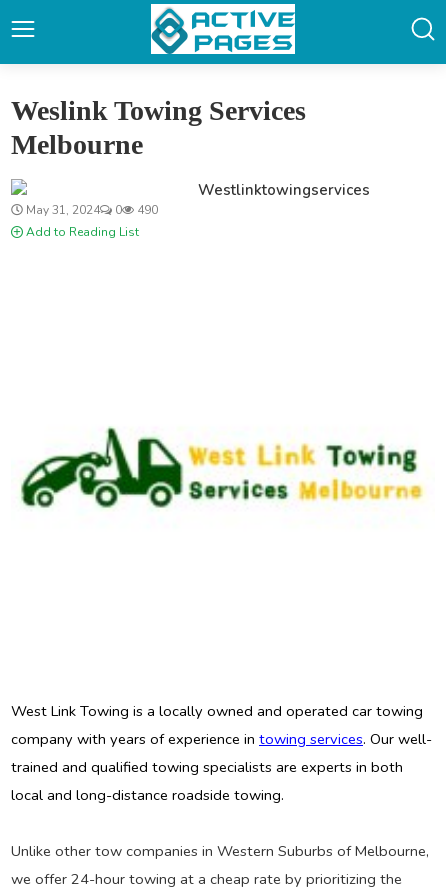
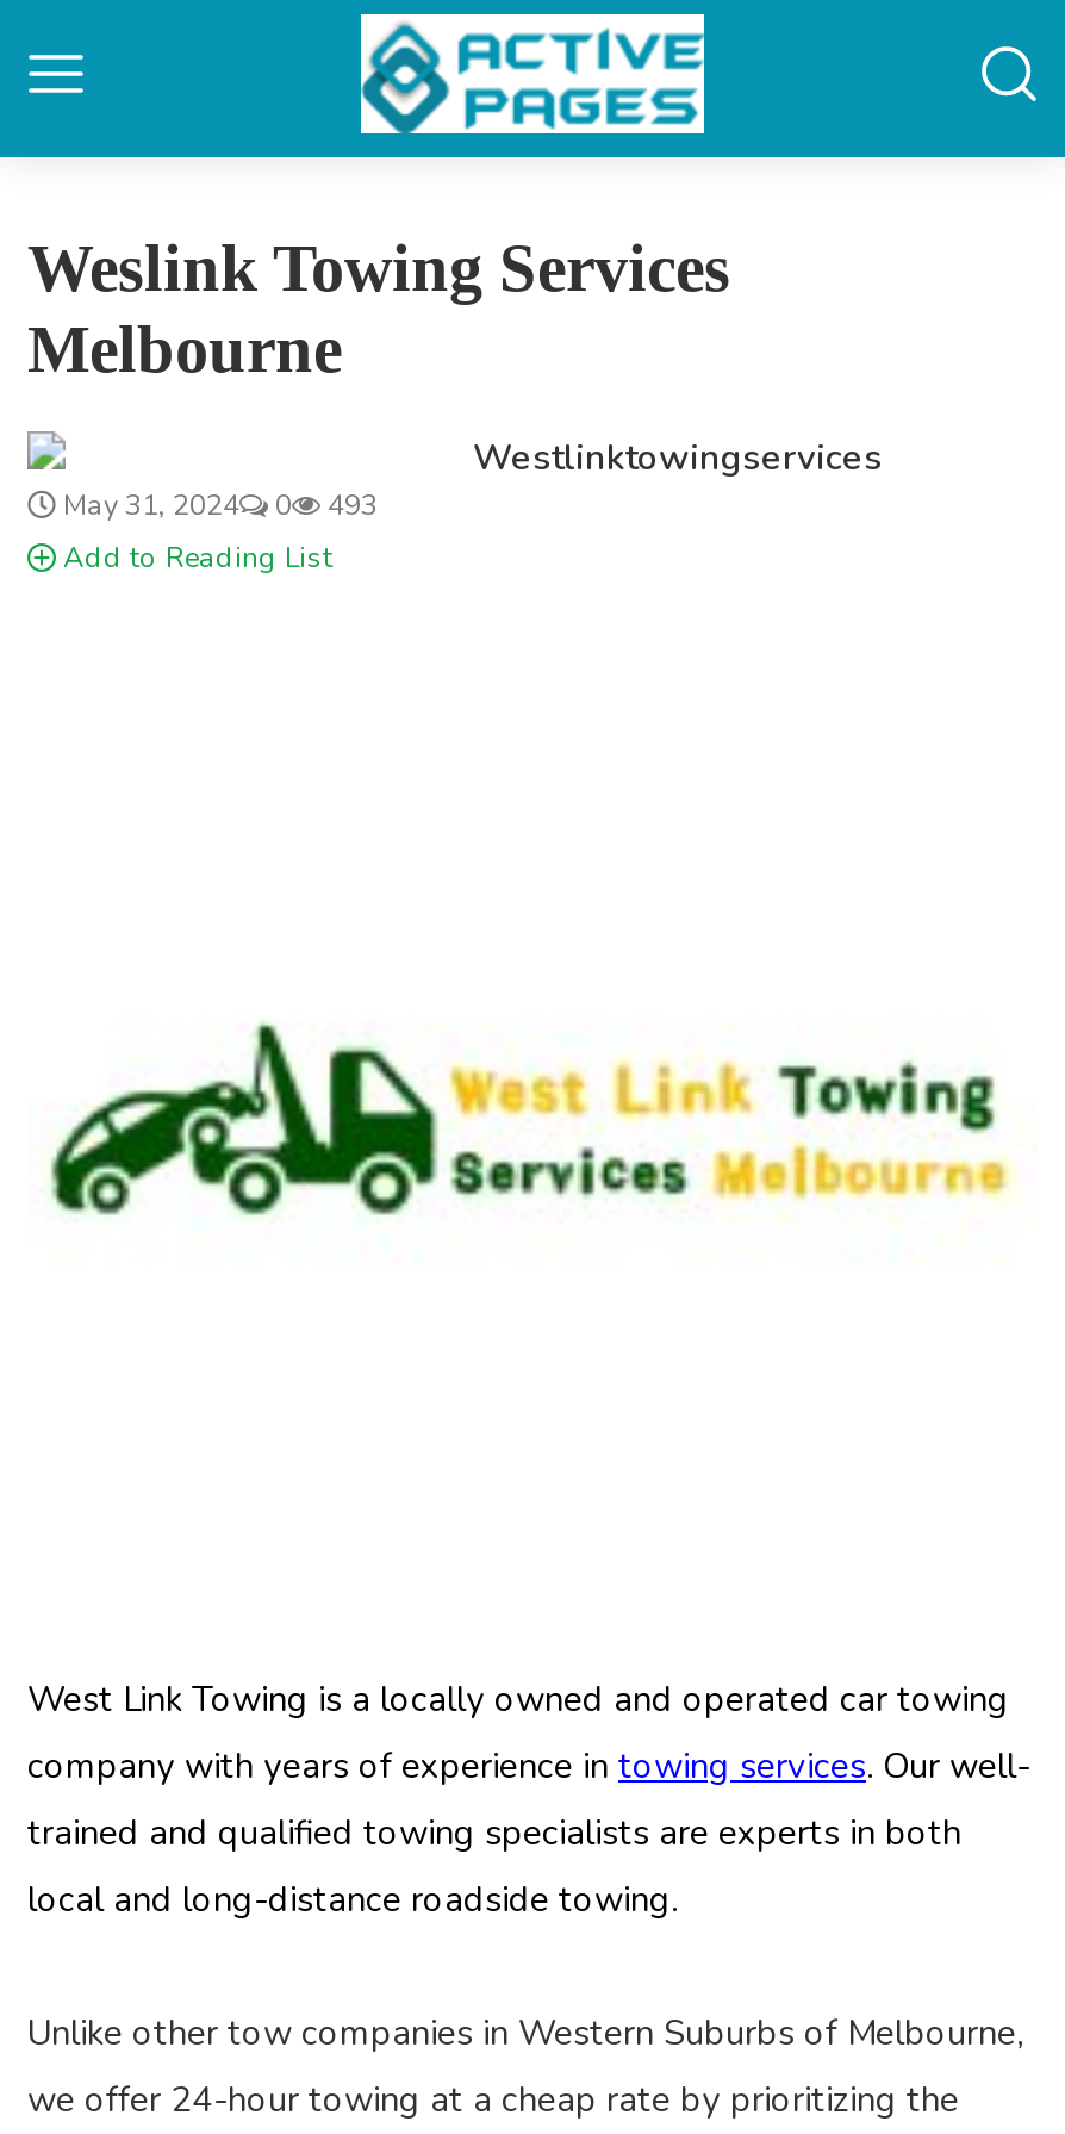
[134,202,158,218] 490 -> [320,487,378,525] 493

